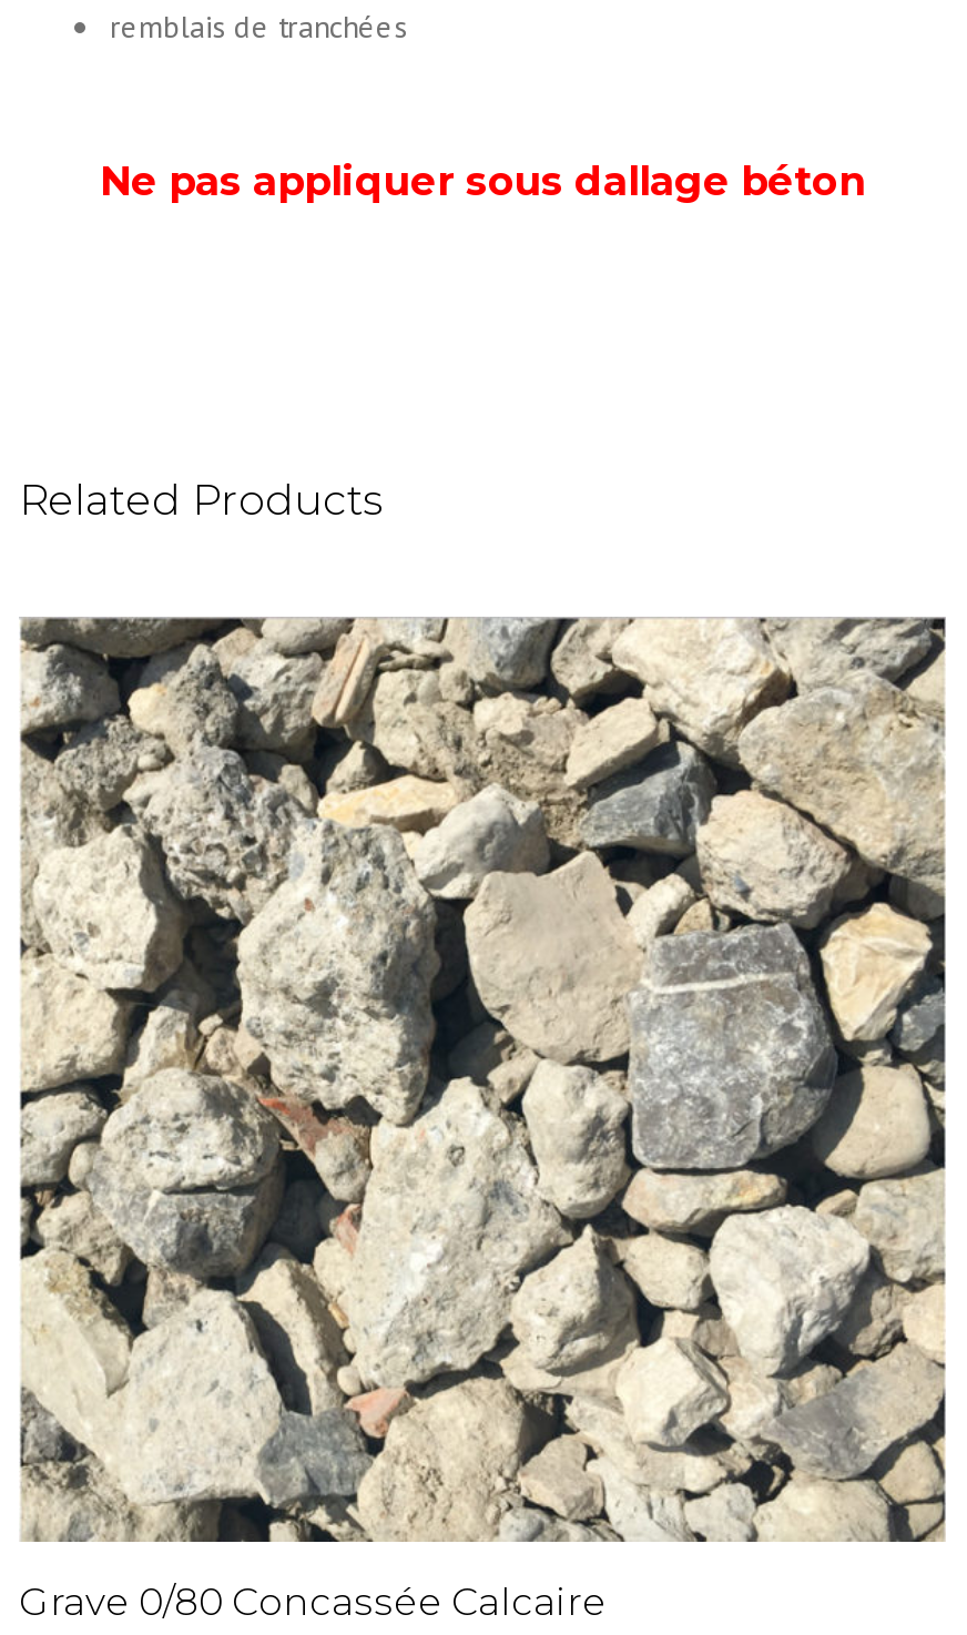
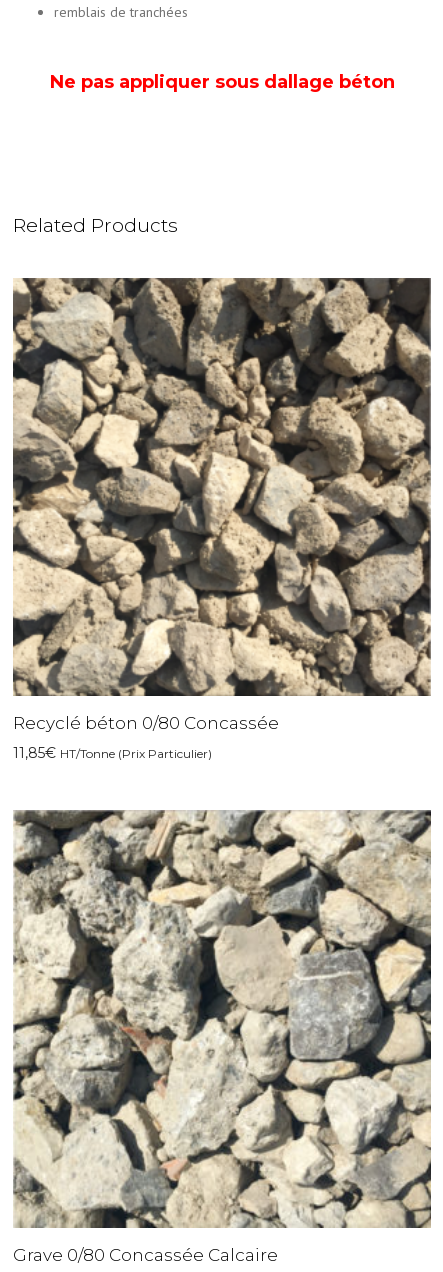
none -> [12,277,432,762] [image] | Recyclé béton 0/80 Concassée | 11,85€ HT/Tonne (Prix Particulier)

